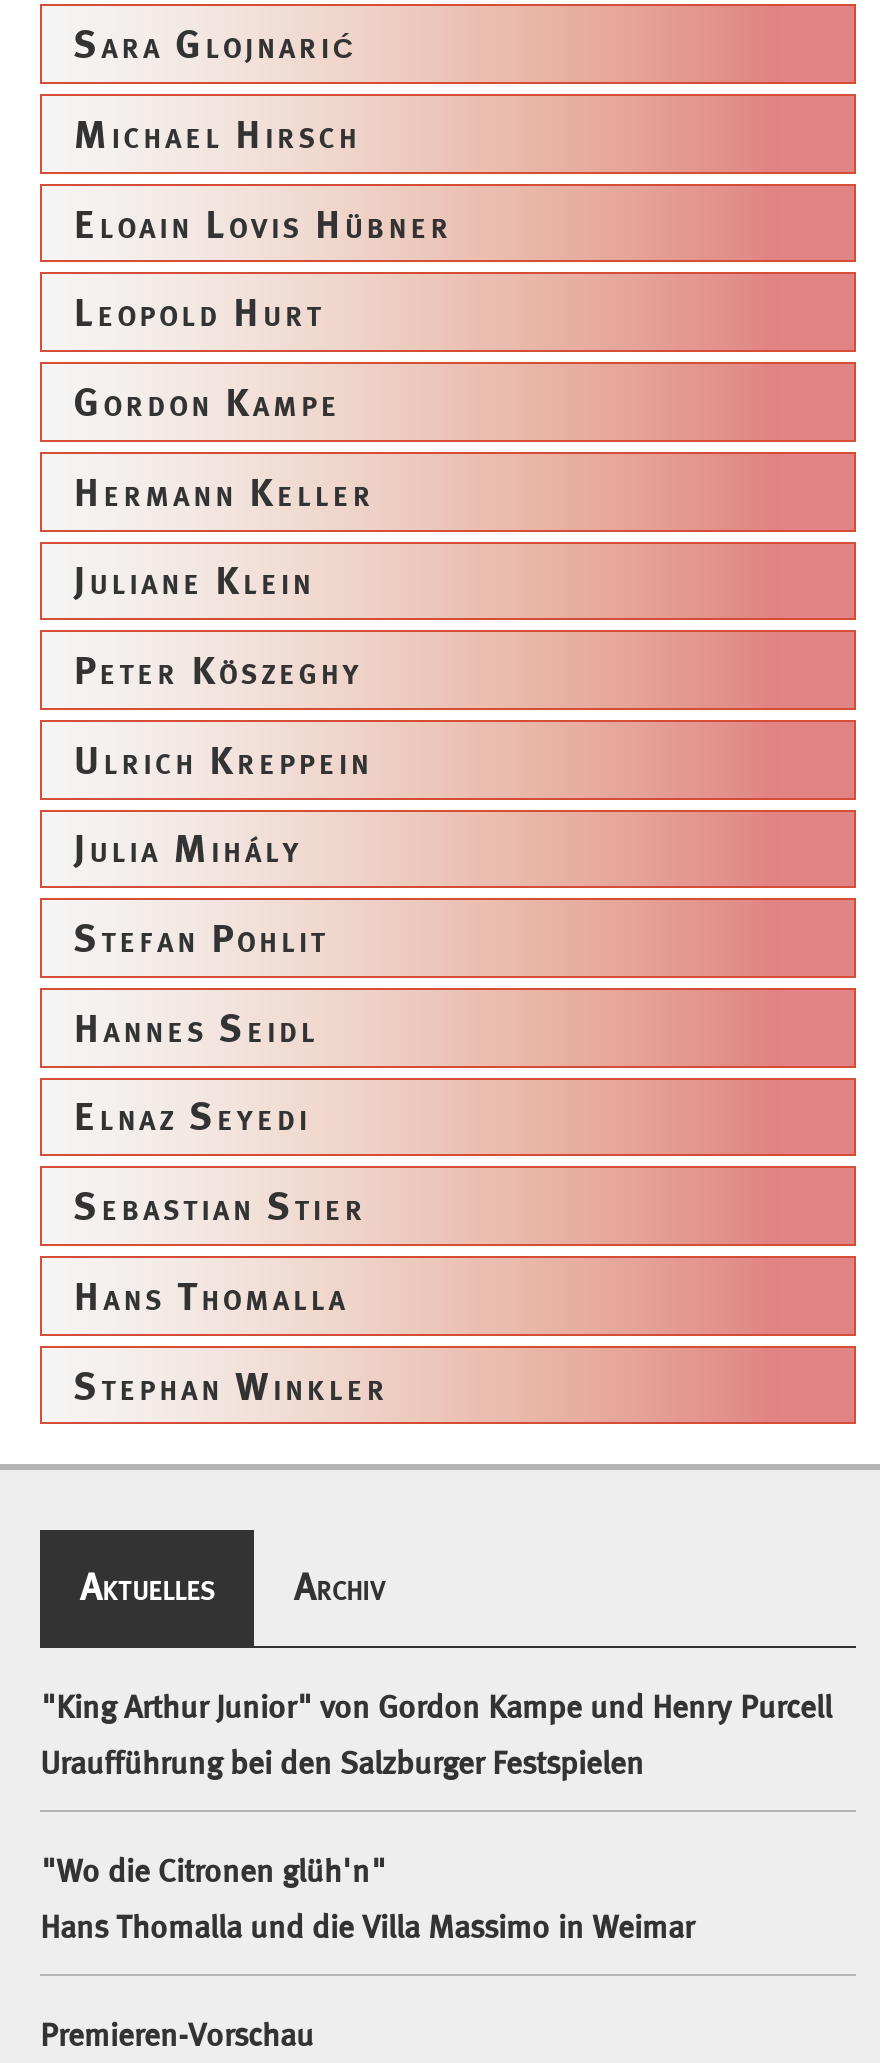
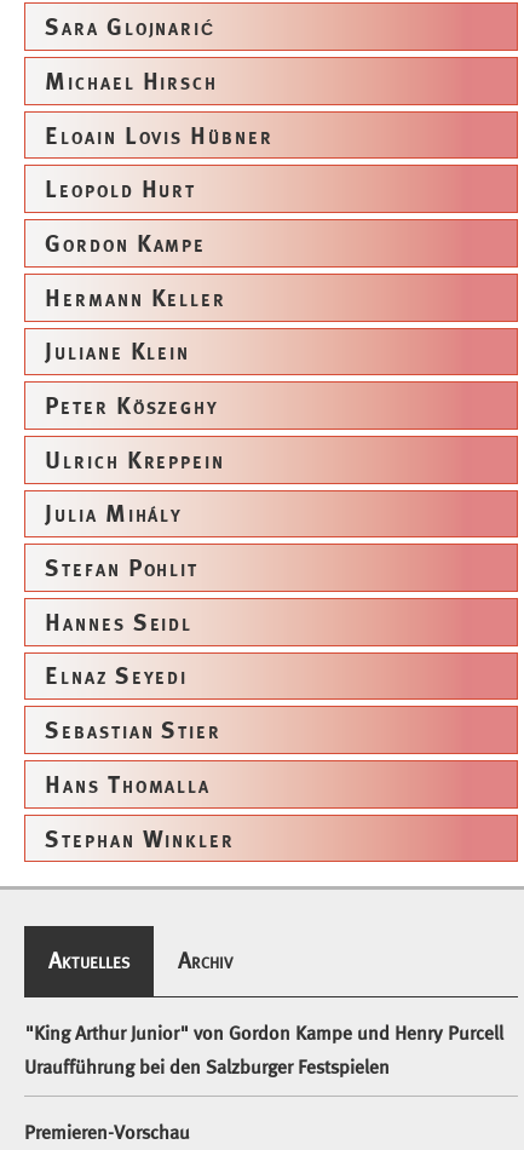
[40,1853,694,1945] "Wo die Citronen glüh'n" | Hans Thomalla und die Villa Massimo in Weimar -> none

